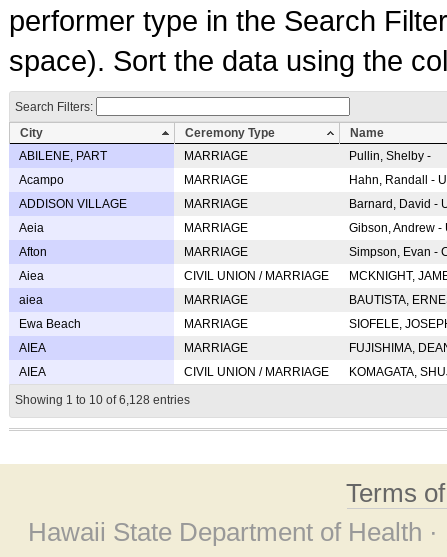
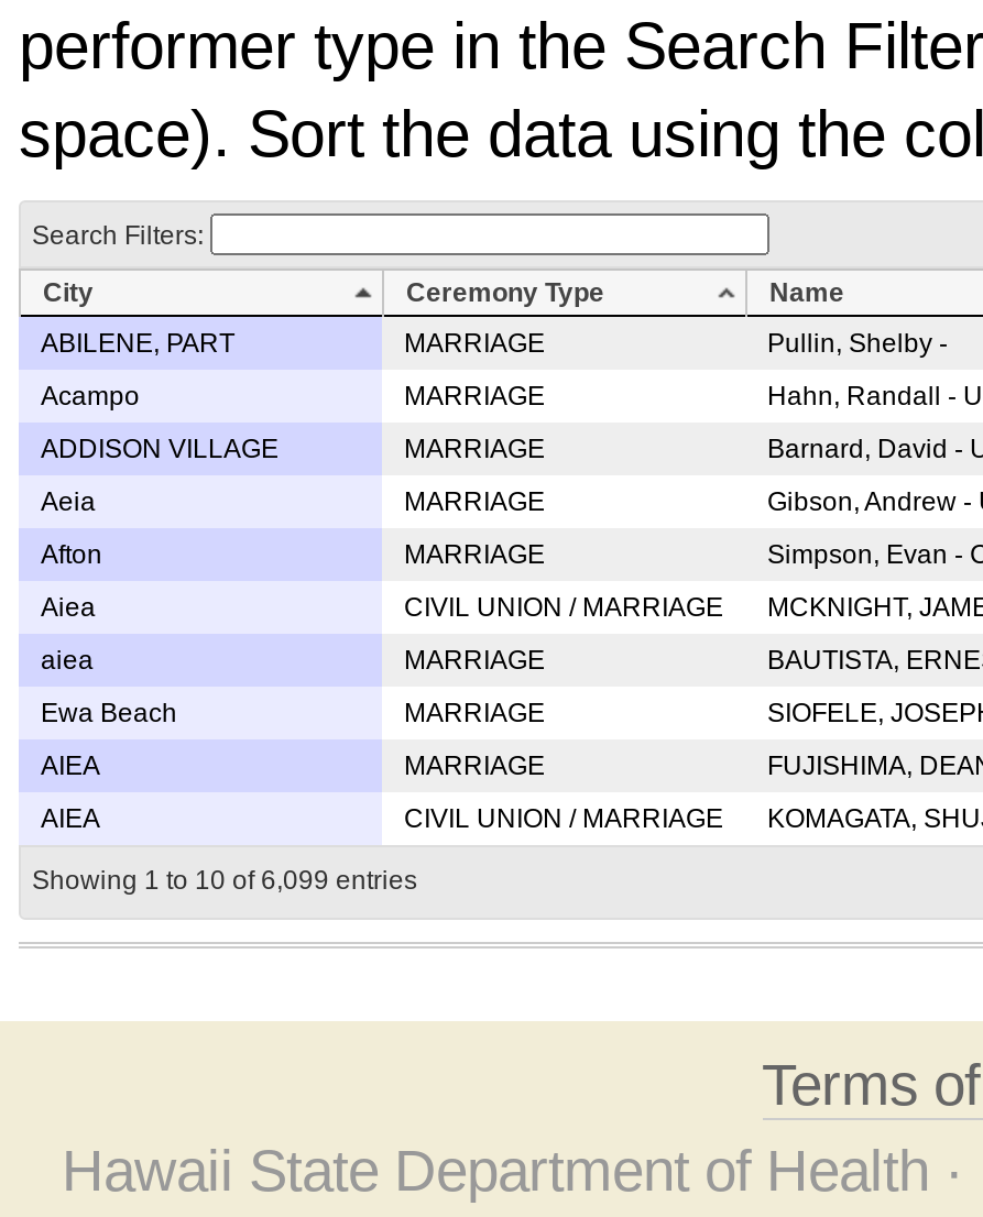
[15,393,190,407] Showing 1 to 10 of 6,128 entries -> [32,865,417,896] Showing 1 to 10 of 6,099 entries

